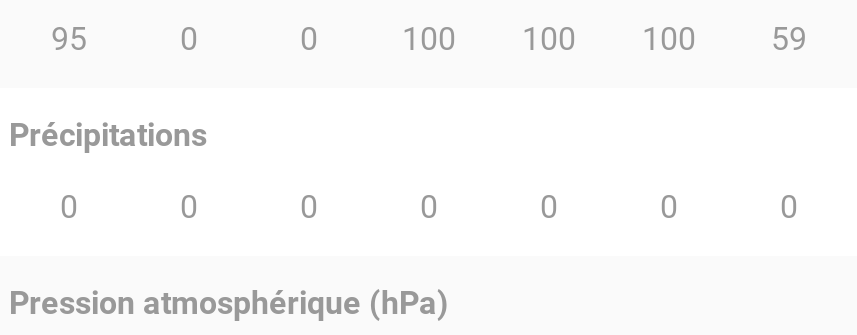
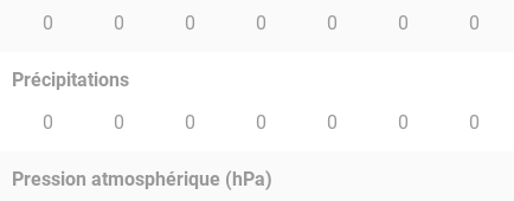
[51,20,87,58] 95 -> none
[402,20,807,58] 100 | 100 | 100 | 59 -> [184,12,479,34] 0 | 0 | 0 | 0 | 0

